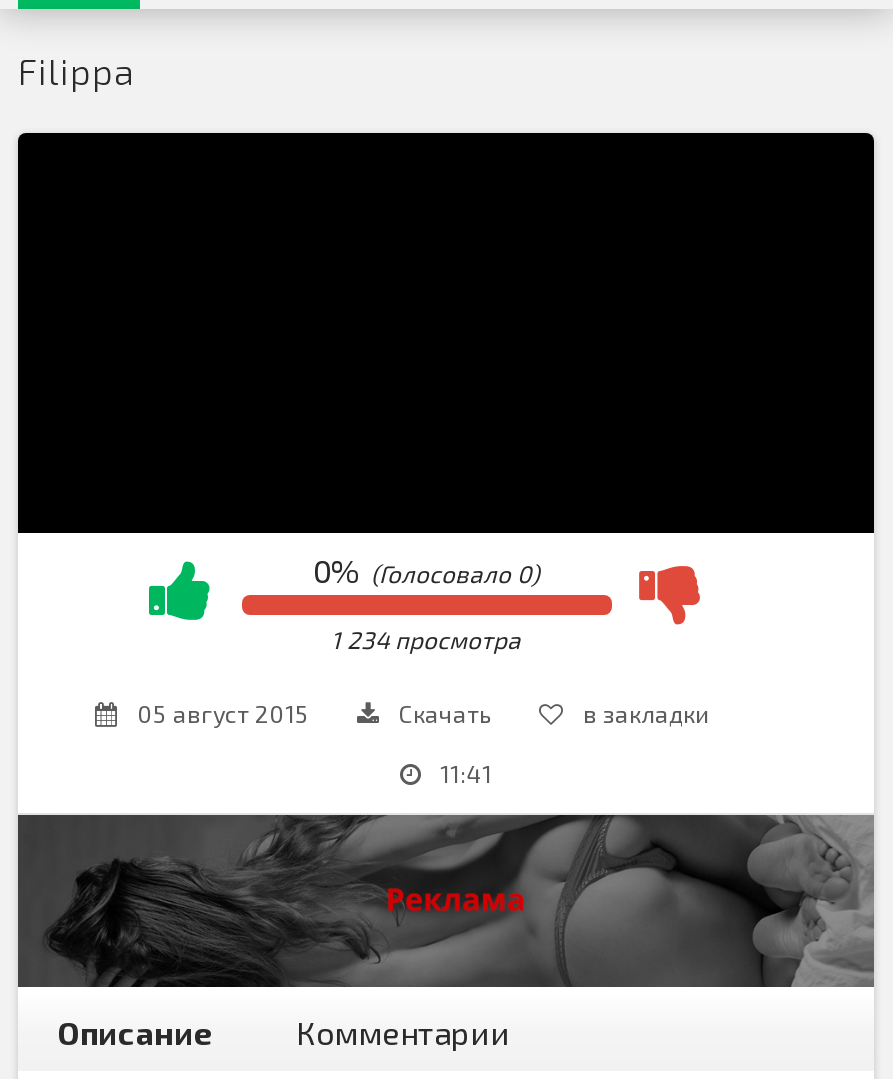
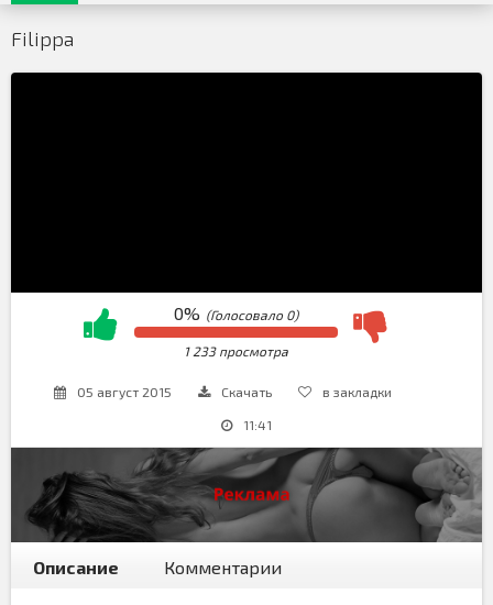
[331,625,521,653] 1 234 просмотра -> [183,343,288,359] 1 233 просмотра

